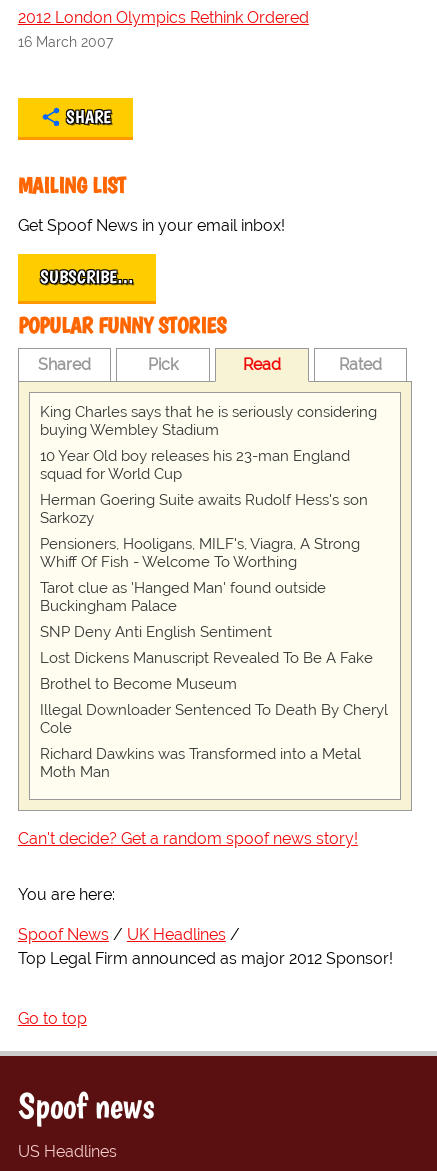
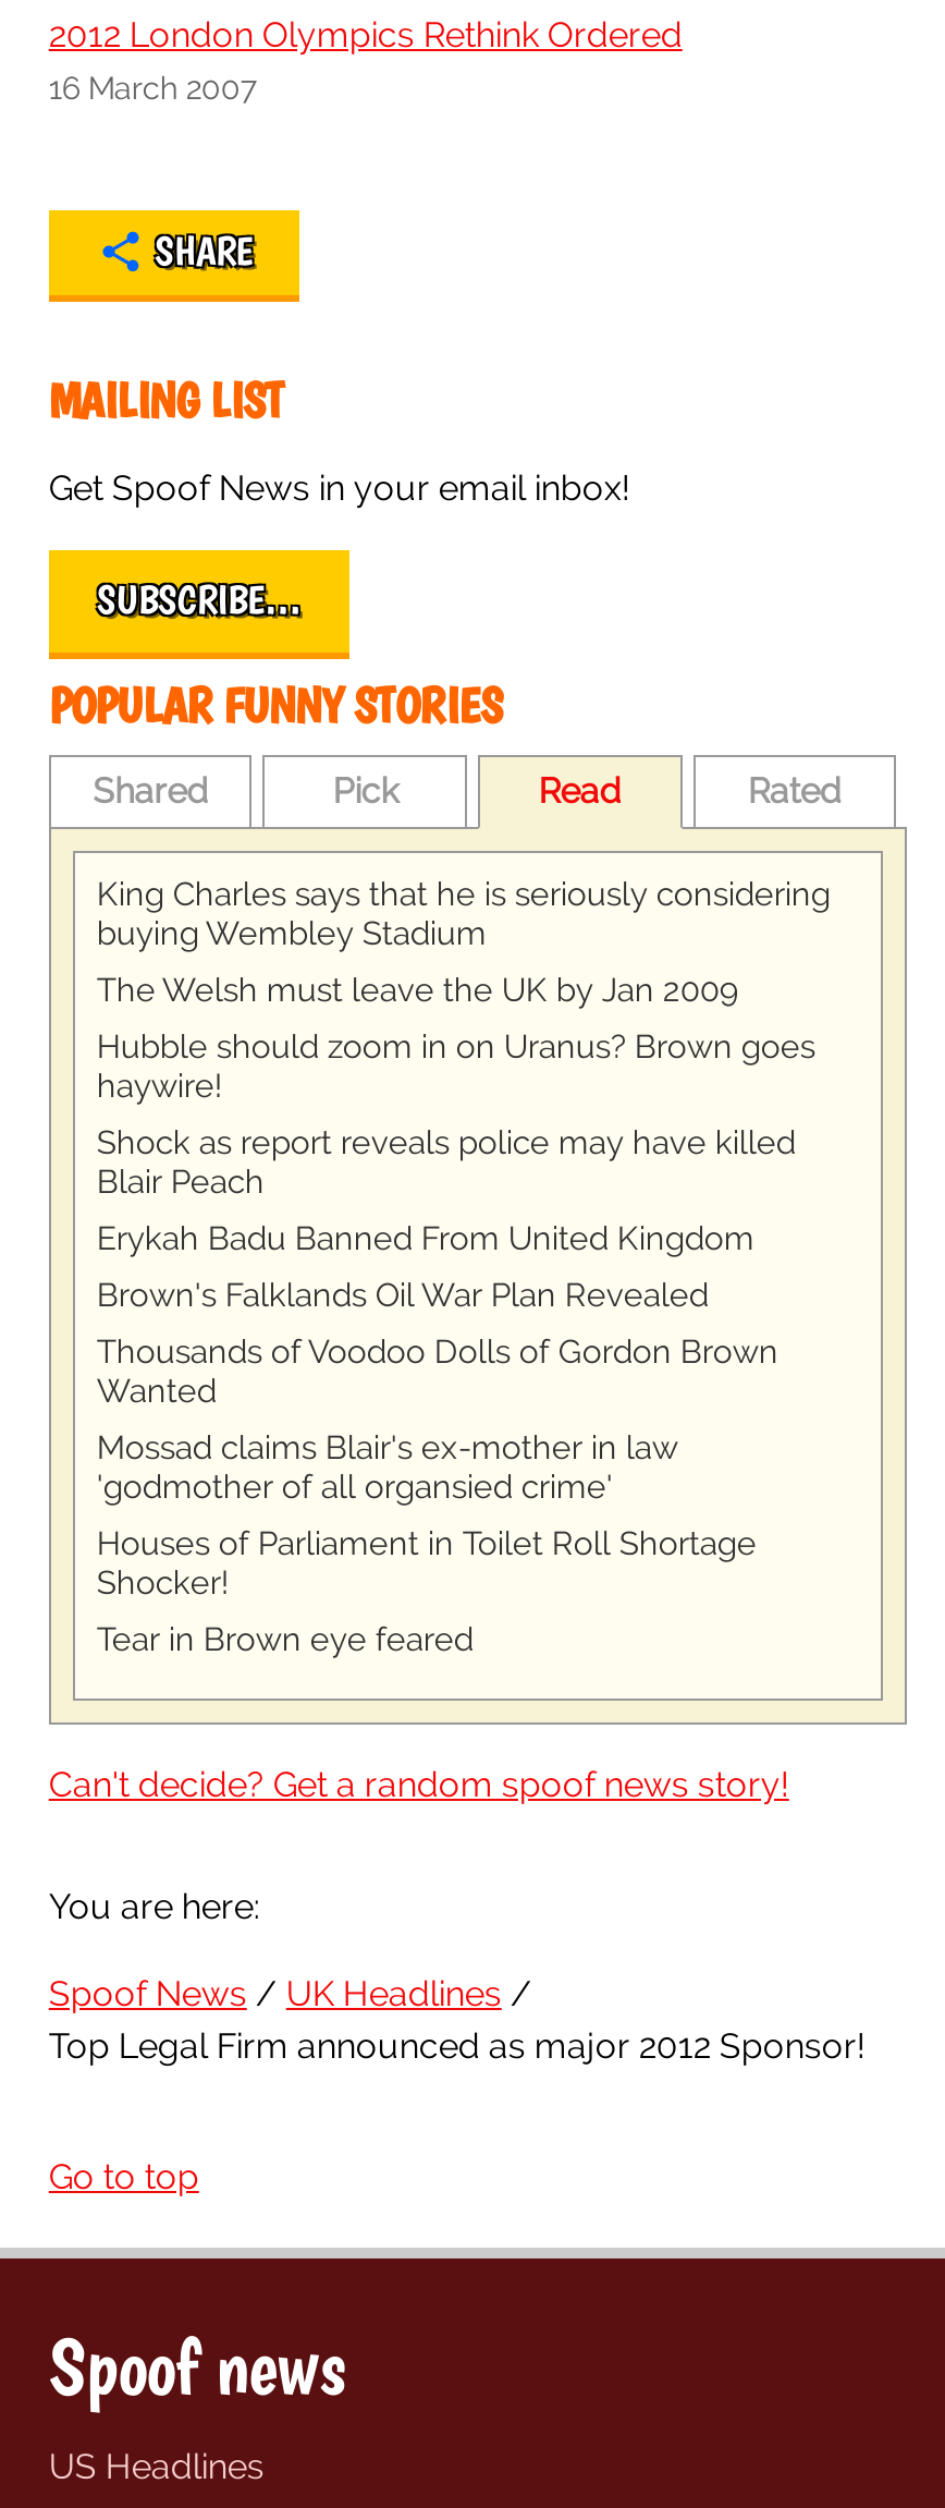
[40,447,388,781] 10 Year Old boy releases his 23-man England | squad for World Cup | Herman Goering Suite awaits Rudolf Hess's son | Sarkozy | Pensioners, Hooligans, MILF's, Viagra, A Strong | Whiff Of Fish - Welcome To Worthing | Tarot clue as 'Hanged Man' found outside | Buckingham Palace | SNP Deny Anti English Sentiment | Lost Dickens Manuscript Revealed To Be A Fake | Brothel to Become Museum | Illegal Downloader Sentenced To Death By Cheryl | Cole | Richard Dawkins was Transformed into a Metal | Moth Man -> [97,970,815,1658] The Welsh must leave the UK by Jan 2009 | Hubble should zoom in on Uranus? Brown goes | haywire! | Shock as report reveals police may have killed | Blair Peach | Erykah Badu Banned From United Kingdom | Brown's Falklands Oil War Plan Revealed | Thousands of Voodoo Dolls of Gordon Brown | Wanted | Mossad claims Blair's ex-mother in law | 'godmother of all organsied crime' | Houses of Parliament in Toilet Roll Shortage | Shocker! | Tear in Brown eye feared

